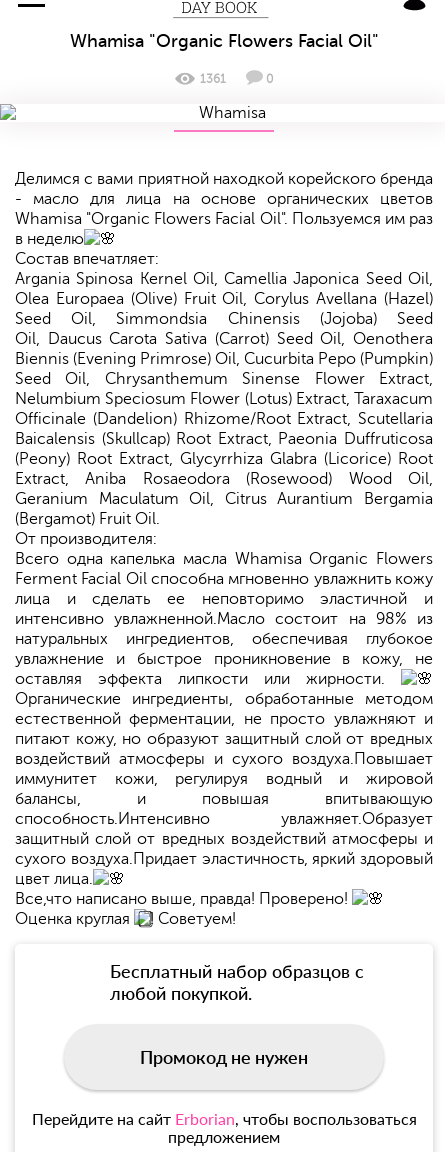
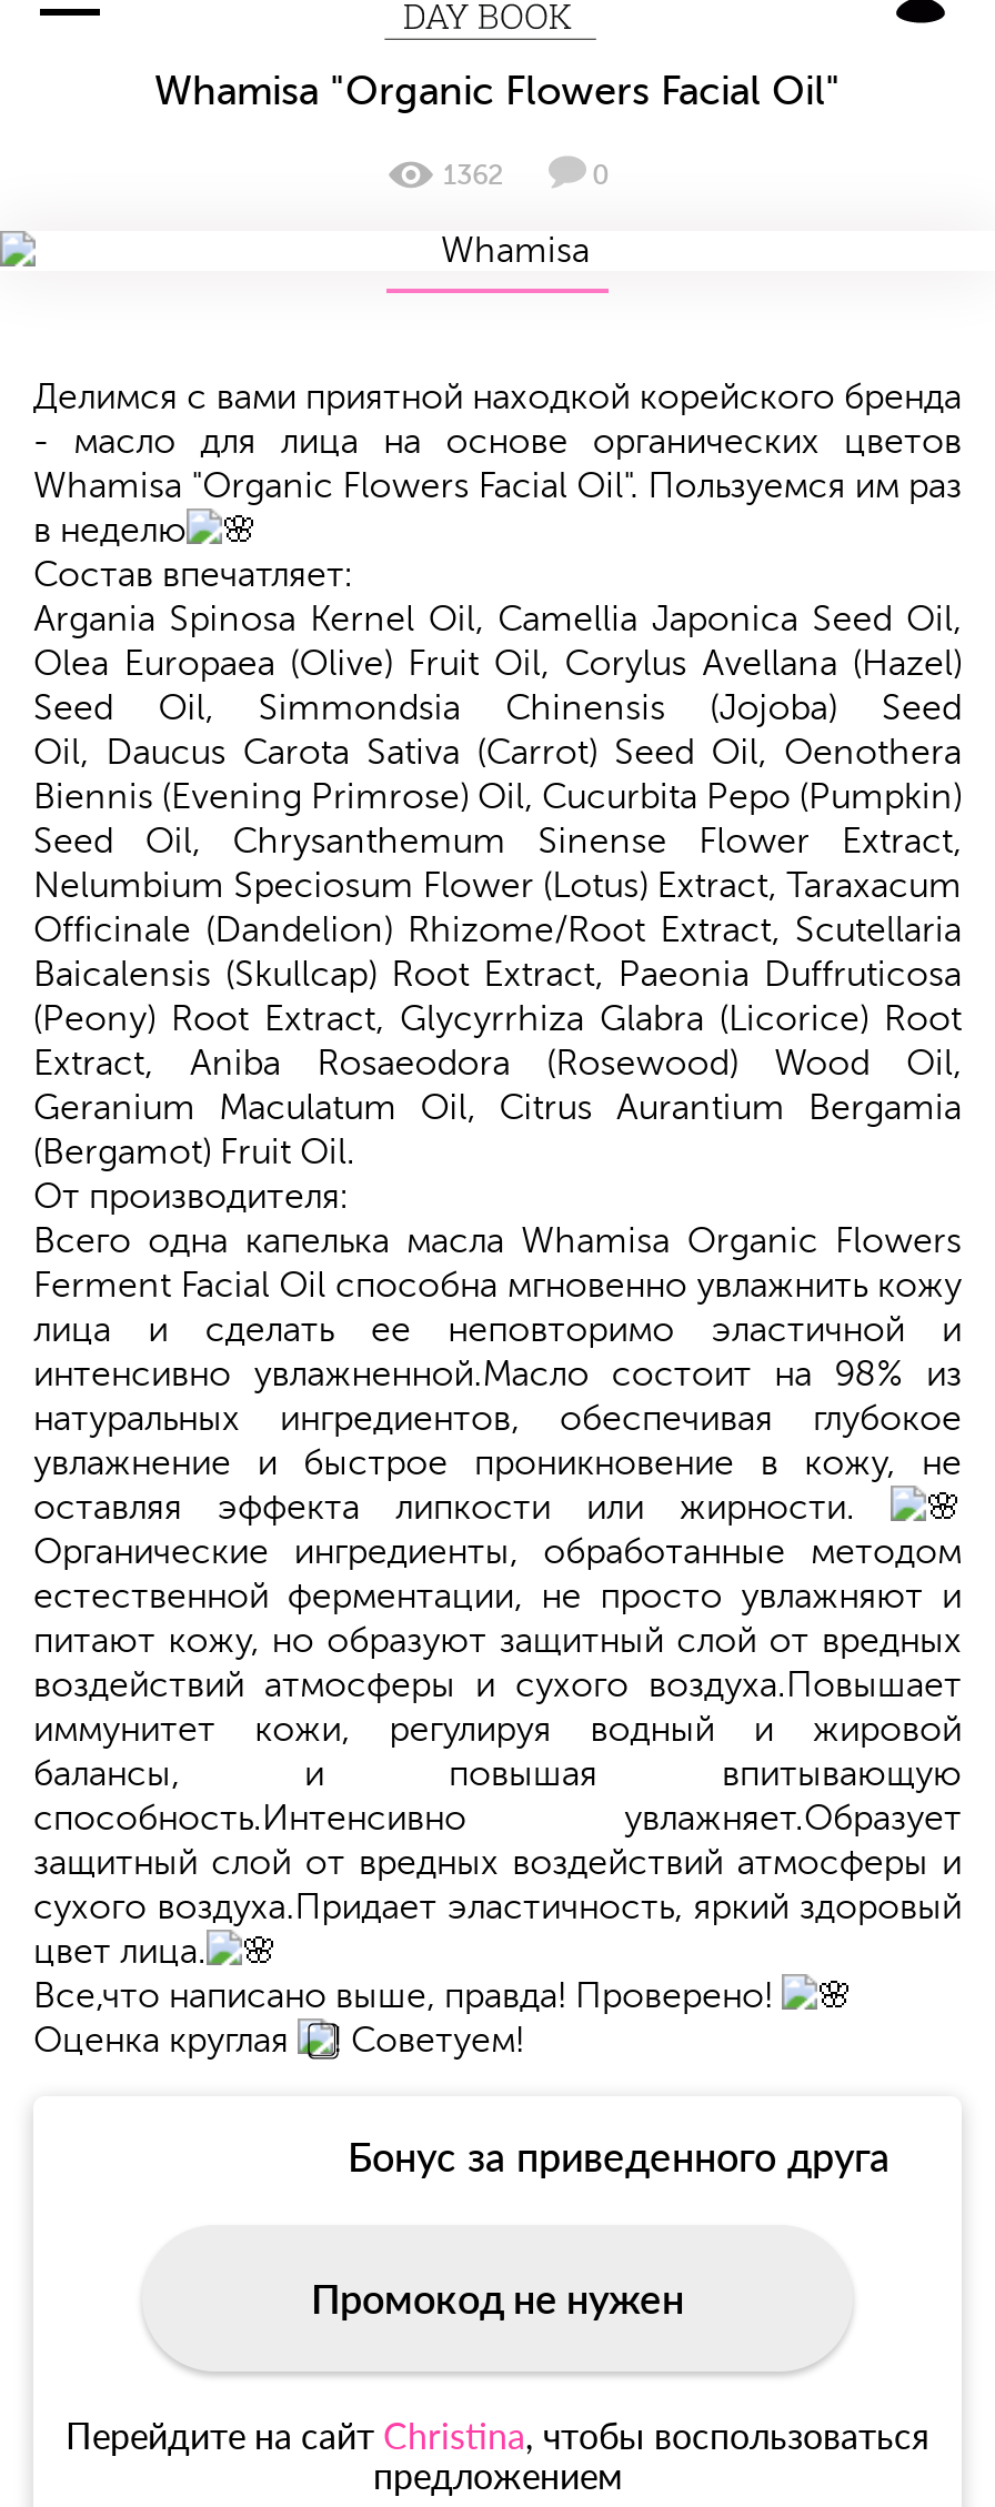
[200,72,226,86] 1361 -> [443,160,503,191] 1362
[110,960,364,1004] Бесплатный набор образцов с | любой покупкой. -> [348,2132,890,2181] Бонус за приведенного друга
[31,1109,416,1128] Перейдите на сайт Erborian, чтобы воспользоваться -> [66,2414,929,2456] Перейдите на сайт Christina, чтобы воспользоваться

